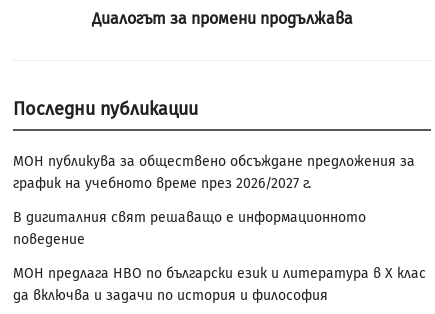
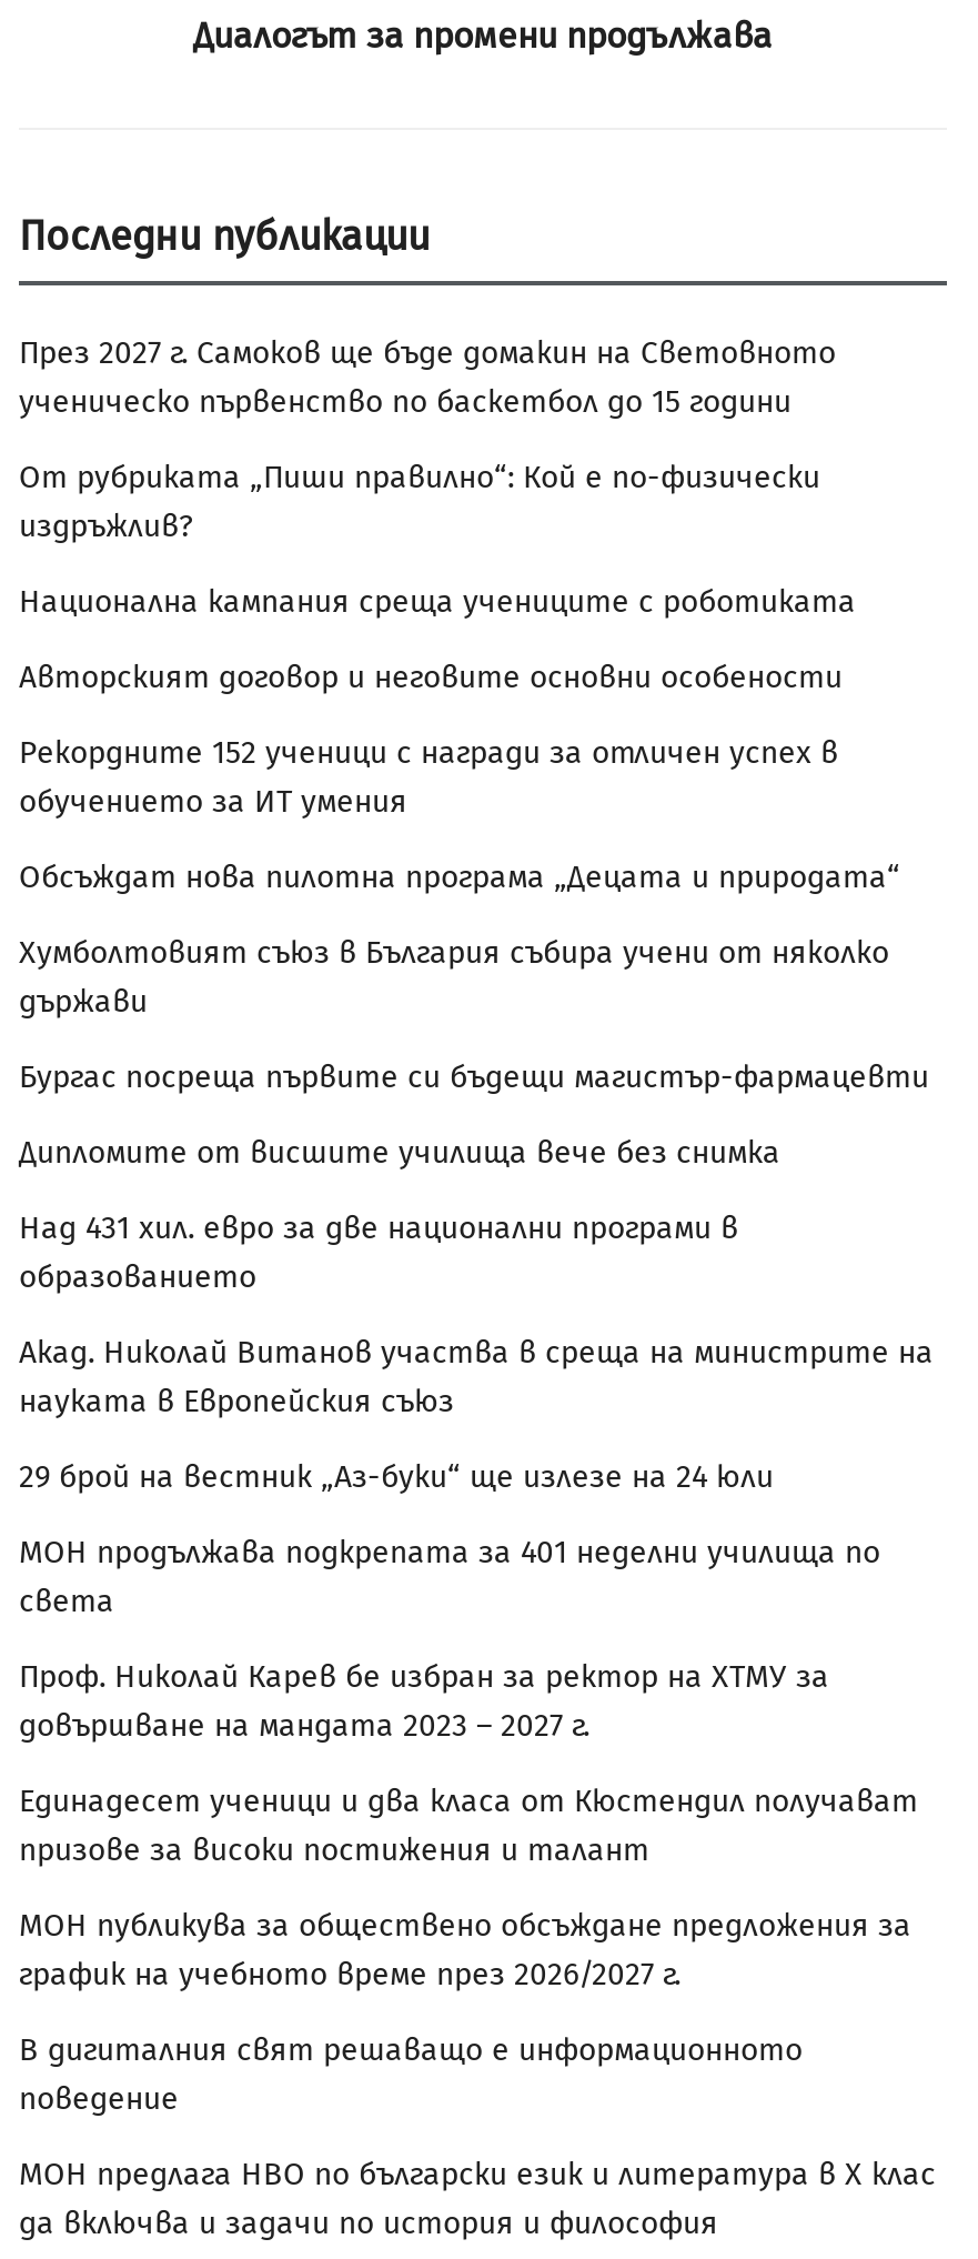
none -> [19,334,934,1869] През 2027 г. Самоков ще бъде домакин на Световното | ученическо първенство по баскетбол до 15 години | От рубриката „Пиши правилно“: Кой е по-физически | издръжлив? | Национална кампания среща учениците с роботиката | Авторският договор и неговите основни особености | Рекордните 152 ученици с награди за отличен успех в | обучението за ИТ умения | Обсъждат нова пилотна програма „Децата и природата“ | Хумболтовият съюз в България събира учени от няколко | държави | Бургас посреща първите си бъдещи магистър-фармацевти | Дипломите от висшите училища вече без снимка | Над 431 хил. евро за две национални програми в | образованието | Акад. Николай Витанов участва в среща на министрите на | науката в Европейския съюз | 29 брой на вестник „Аз-буки“ ще излезе на 24 юли | МОН продължава подкрепата за 401 неделни училища по | света | Проф. Николай Карев бе избран за ректор на ХТМУ за | довършване на мандата 2023 – 2027 г. | Единадесет ученици и два класа от Кюстендил получават | призове за високи постижения и талант

